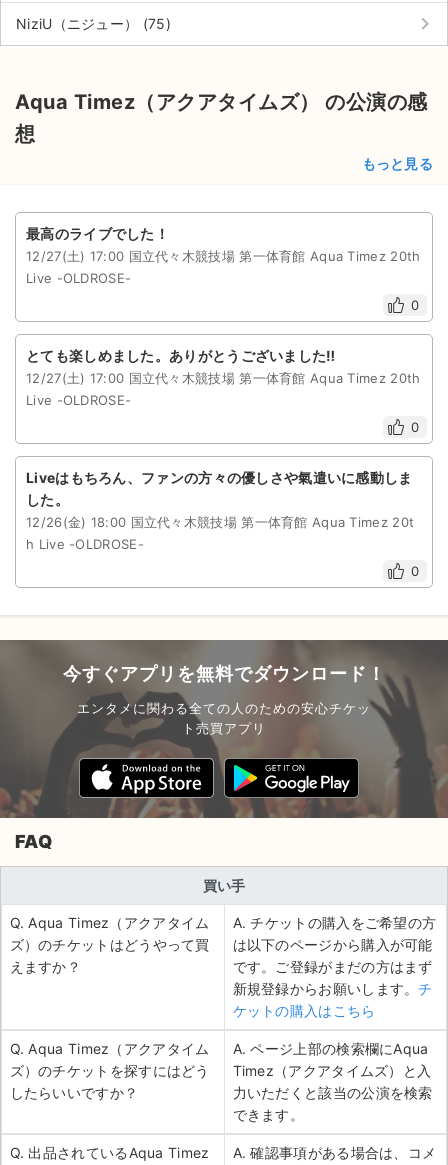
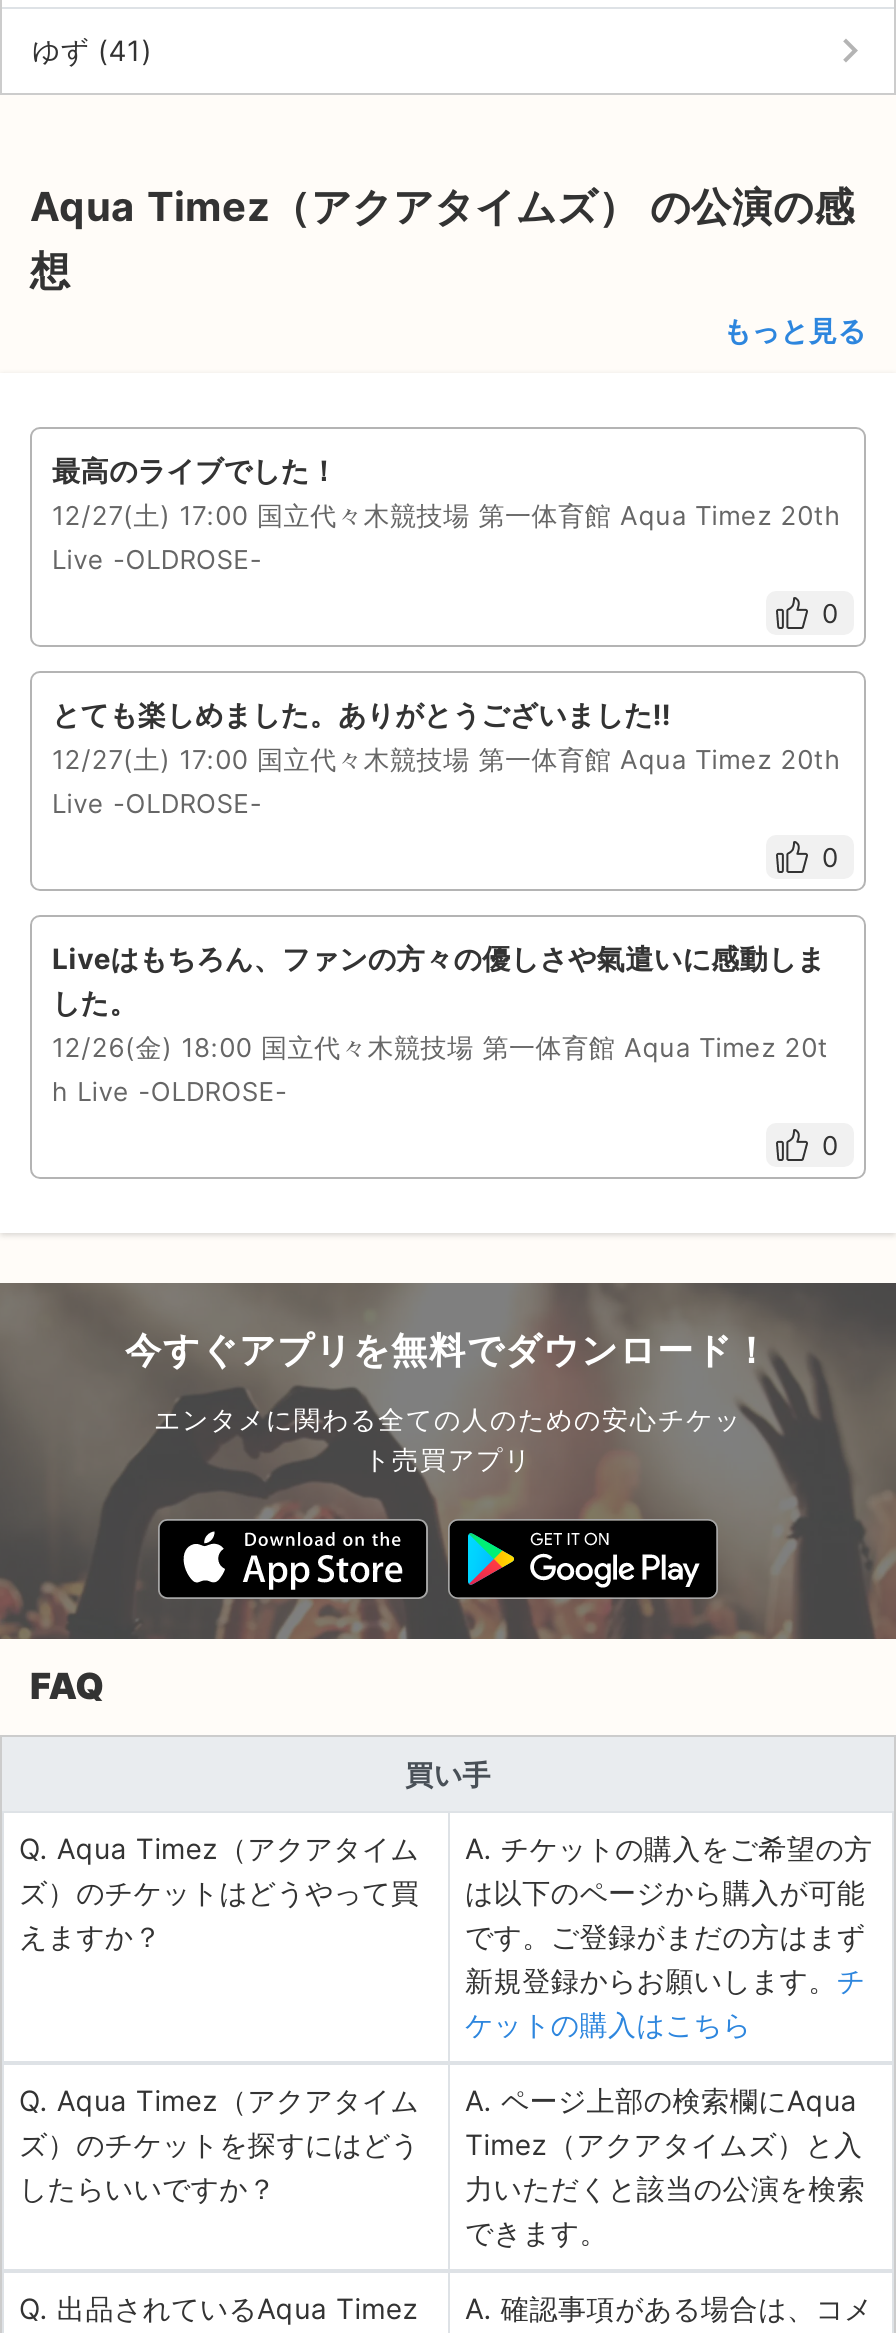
[16,15,171,32] NiziU（ニジュー） (75) -> [32,33,152,67] ゆず (41)

